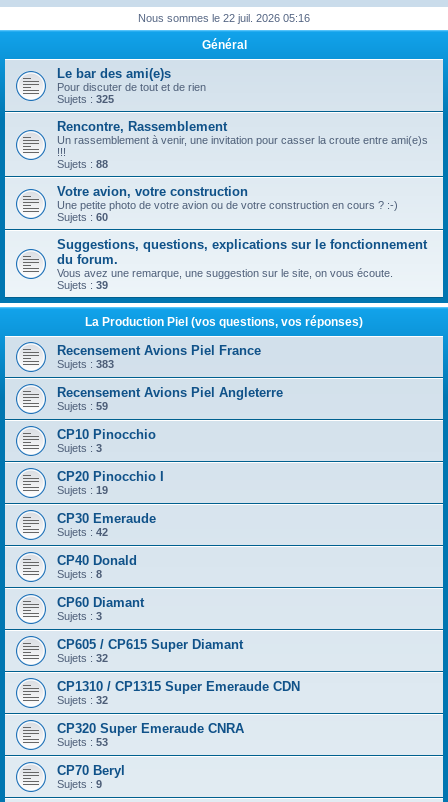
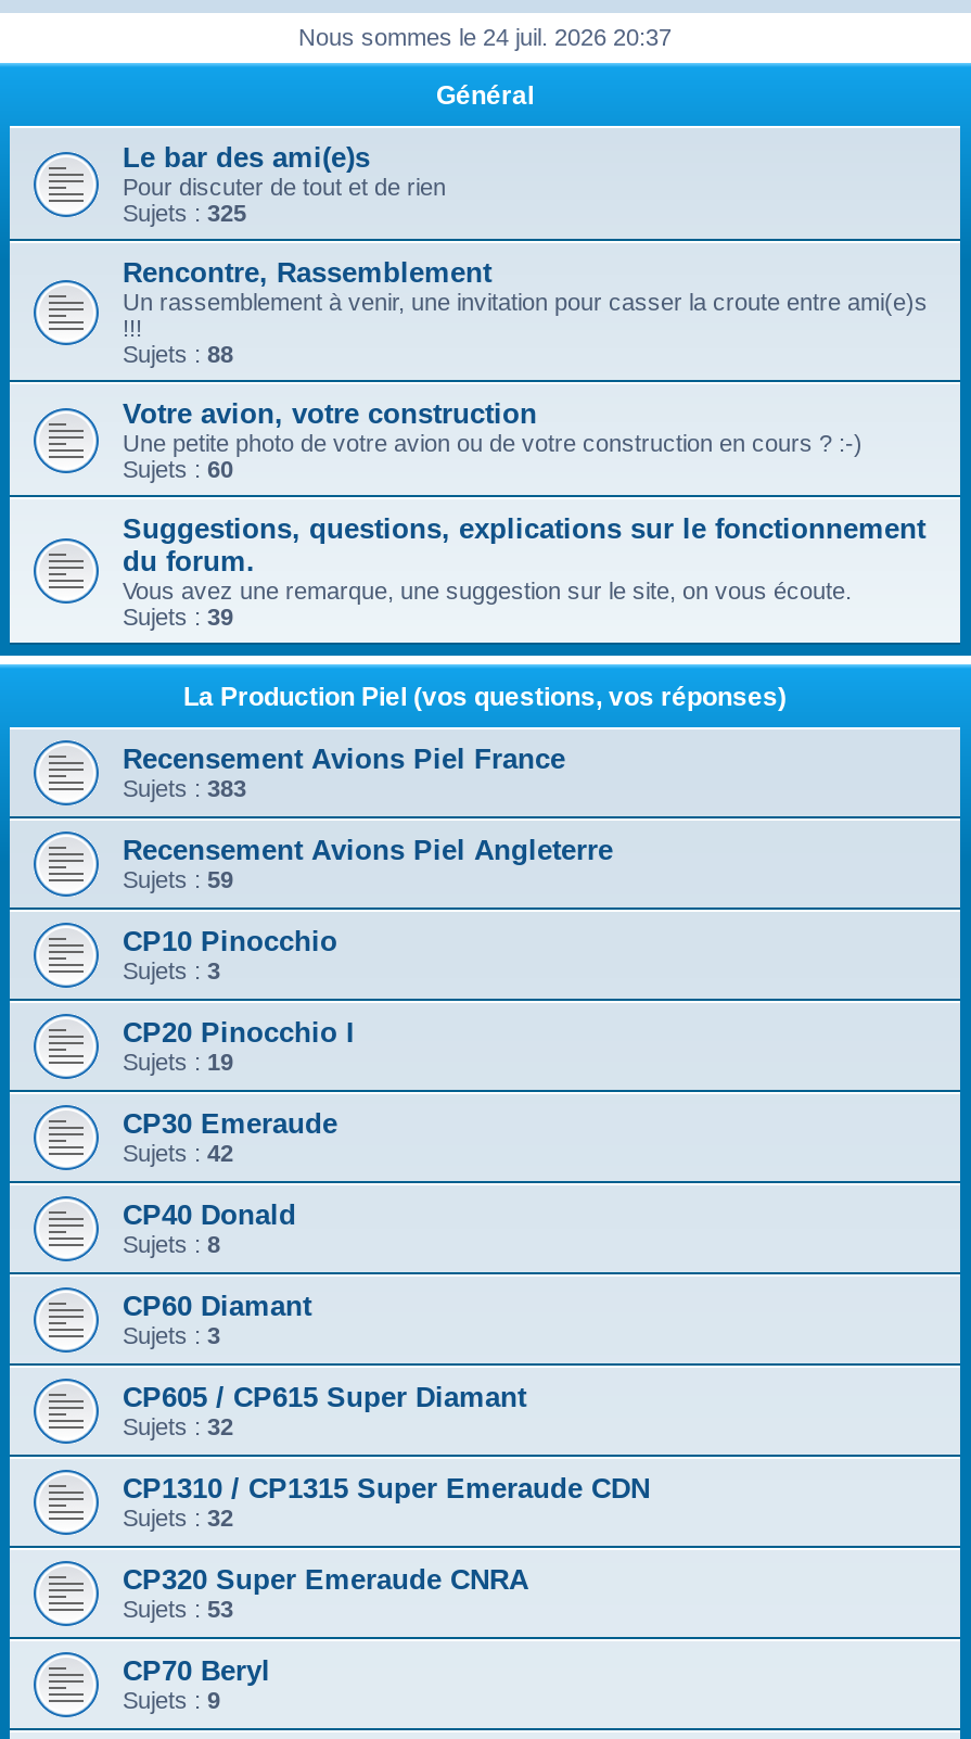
[138,12,310,24] Nous sommes le 22 juil. 2026 05:16 -> [298,24,672,50] Nous sommes le 24 juil. 2026 20:37

